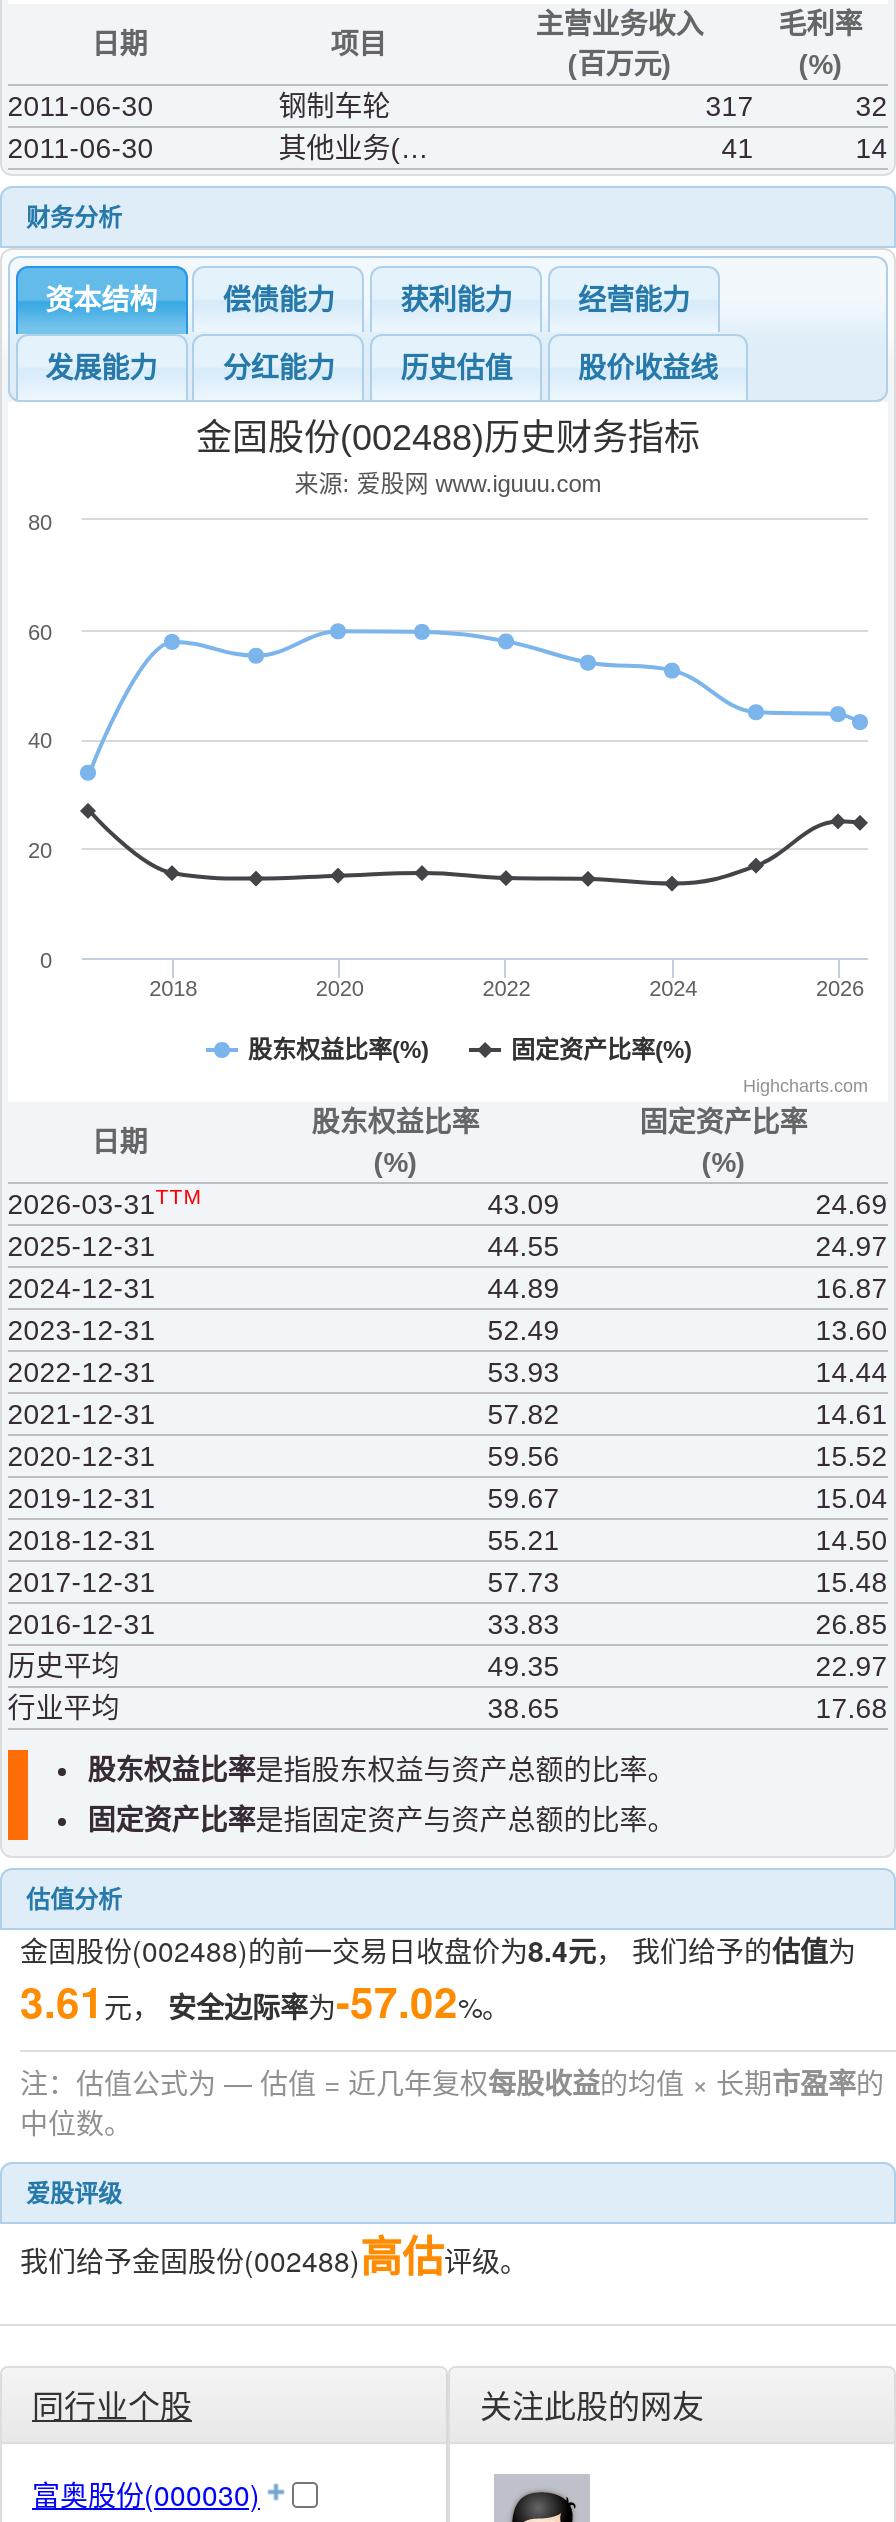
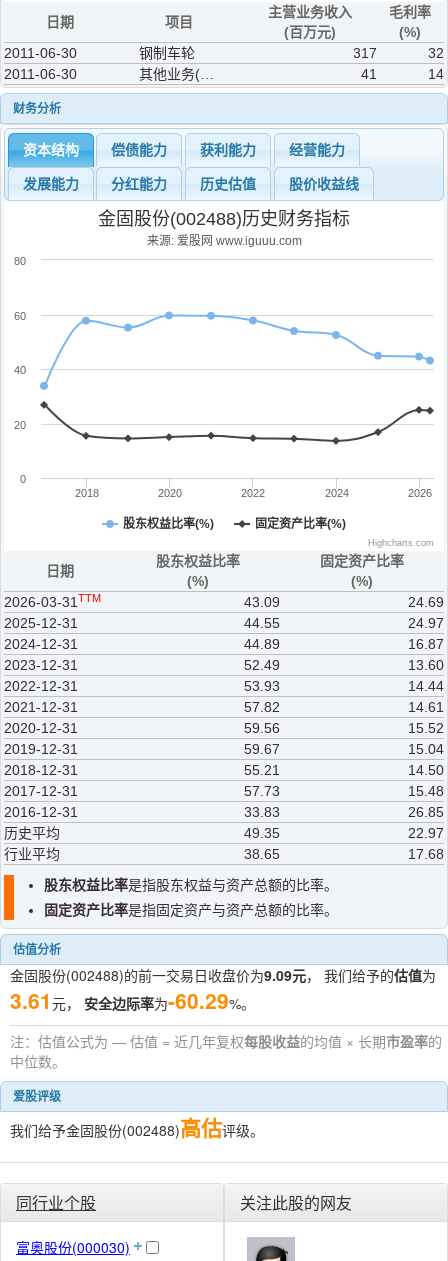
[20,1930,856,1970] 金固股份(002488)的前一交易日收盘价为8.4元， 我们给予的估值为 -> [10,965,436,985] 金固股份(002488)的前一交易日收盘价为9.09元， 我们给予的估值为
[20,1970,510,2030] 3.61元，安全边际率为-57.02%。 -> [10,985,255,1015] 3.61元，安全边际率为-60.29%。

